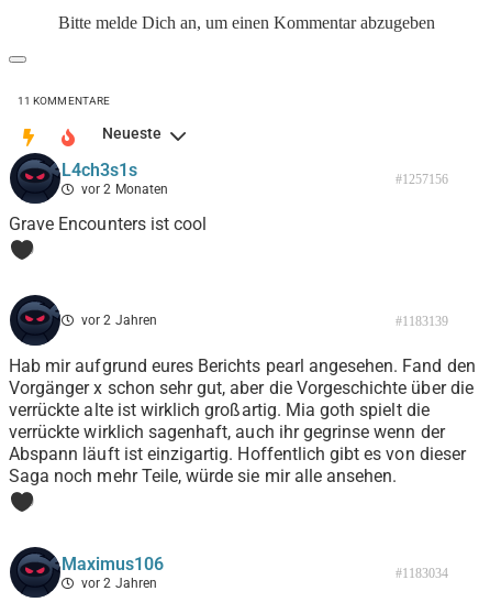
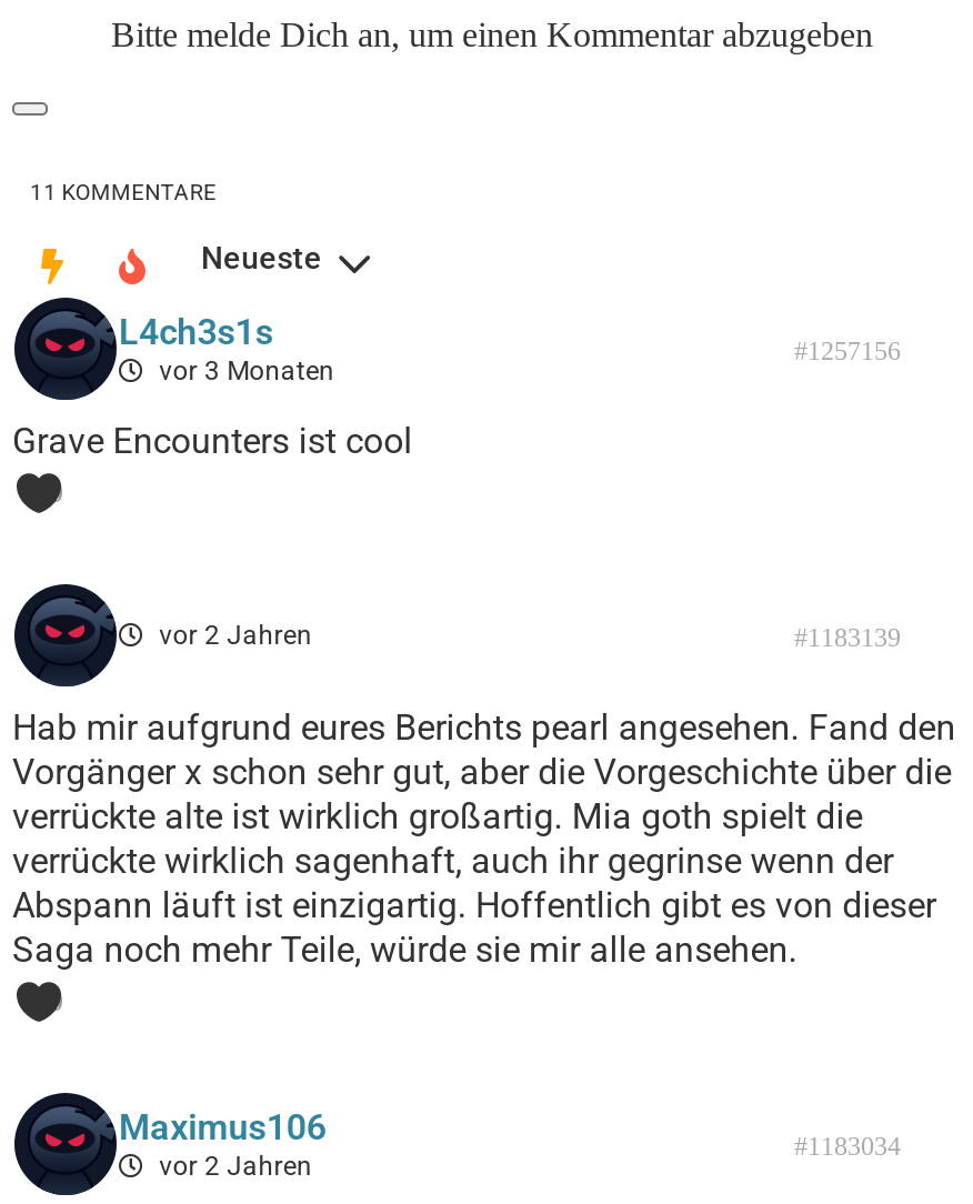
[78,181,168,197] vor 2 Monaten -> [152,355,335,386] vor 3 Monaten

